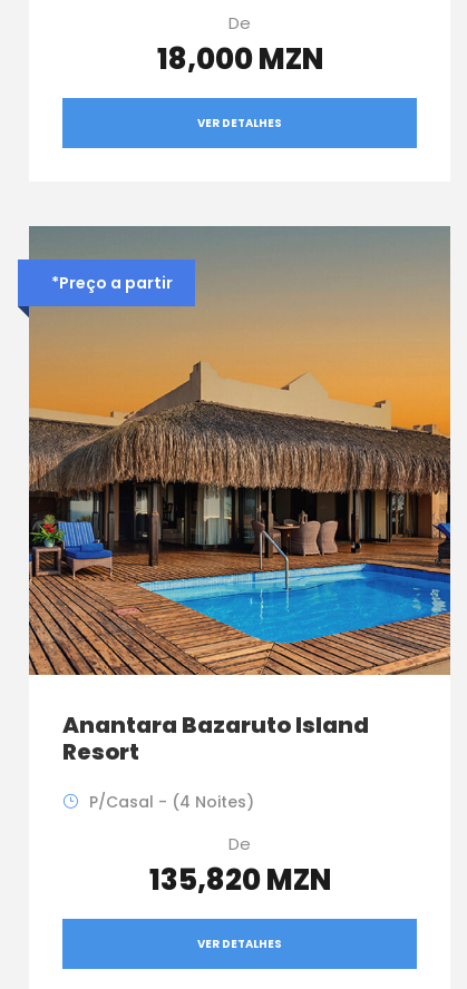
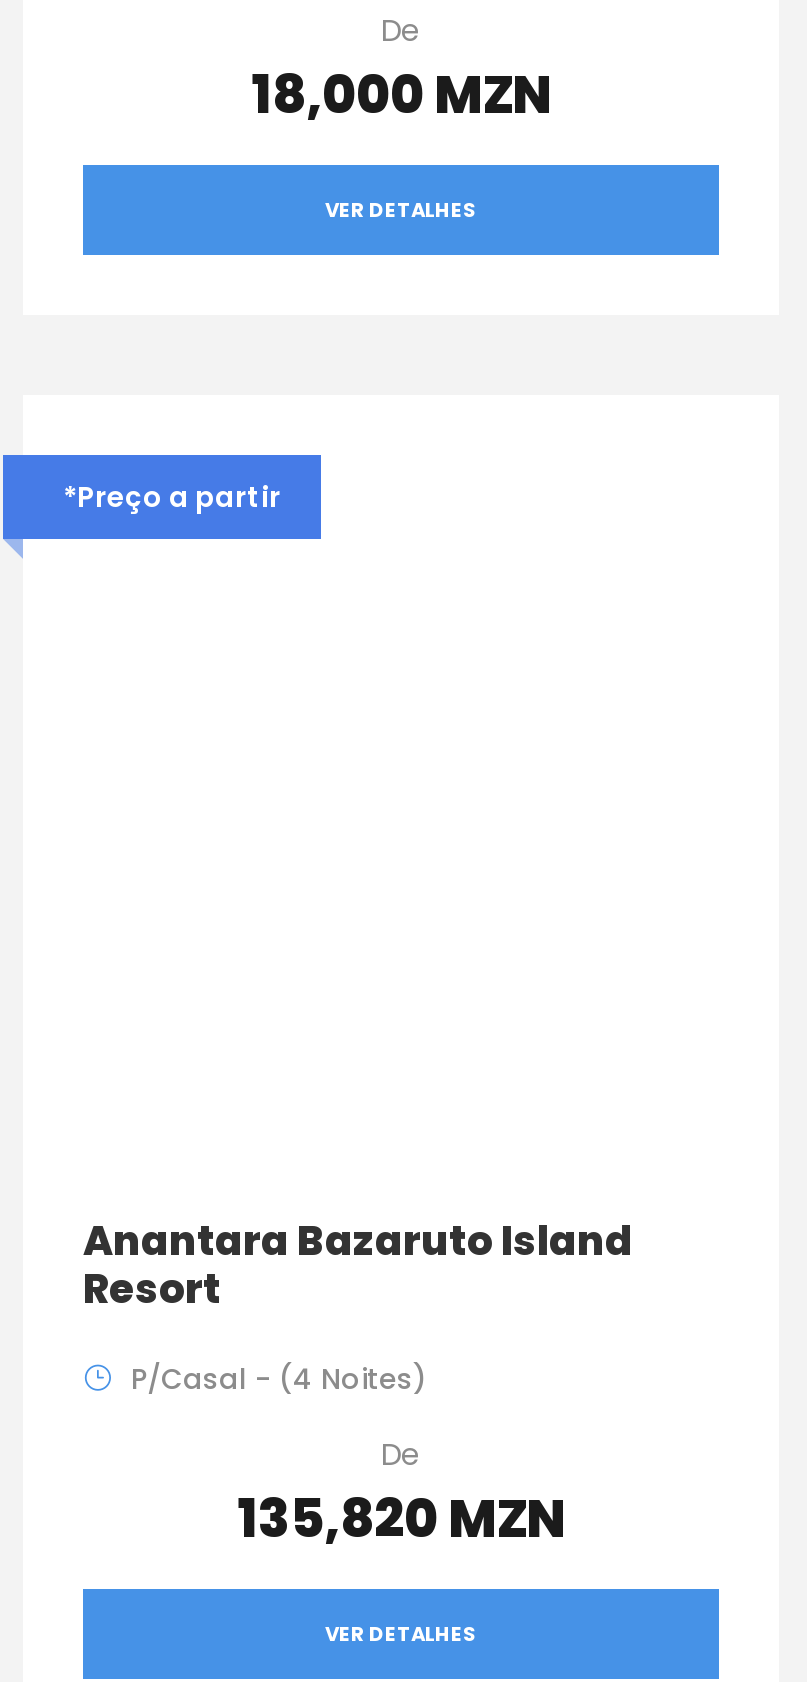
[18,225,451,676] [image] -> none

